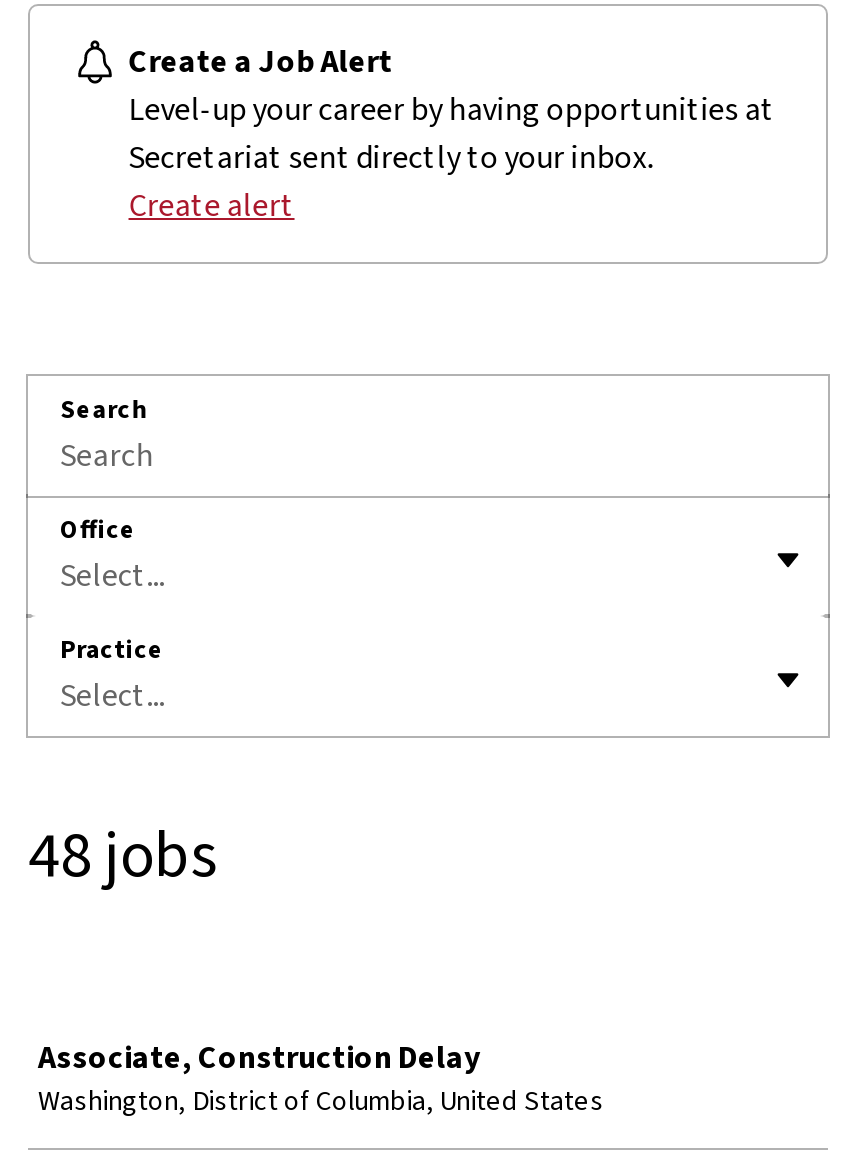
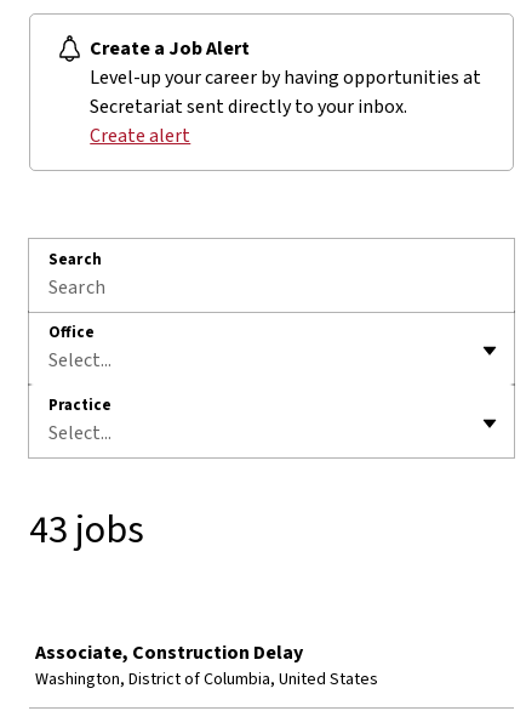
[28,810,218,902] 48 jobs -> [29,502,144,558] 43 jobs

